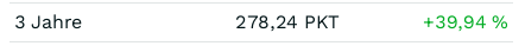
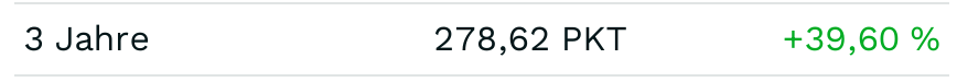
[235,11,340,33] 278,24 PKT -> [433,17,627,59] 278,62 PKT
[423,11,508,33] +39,94% -> [783,17,940,59] +39,60%

